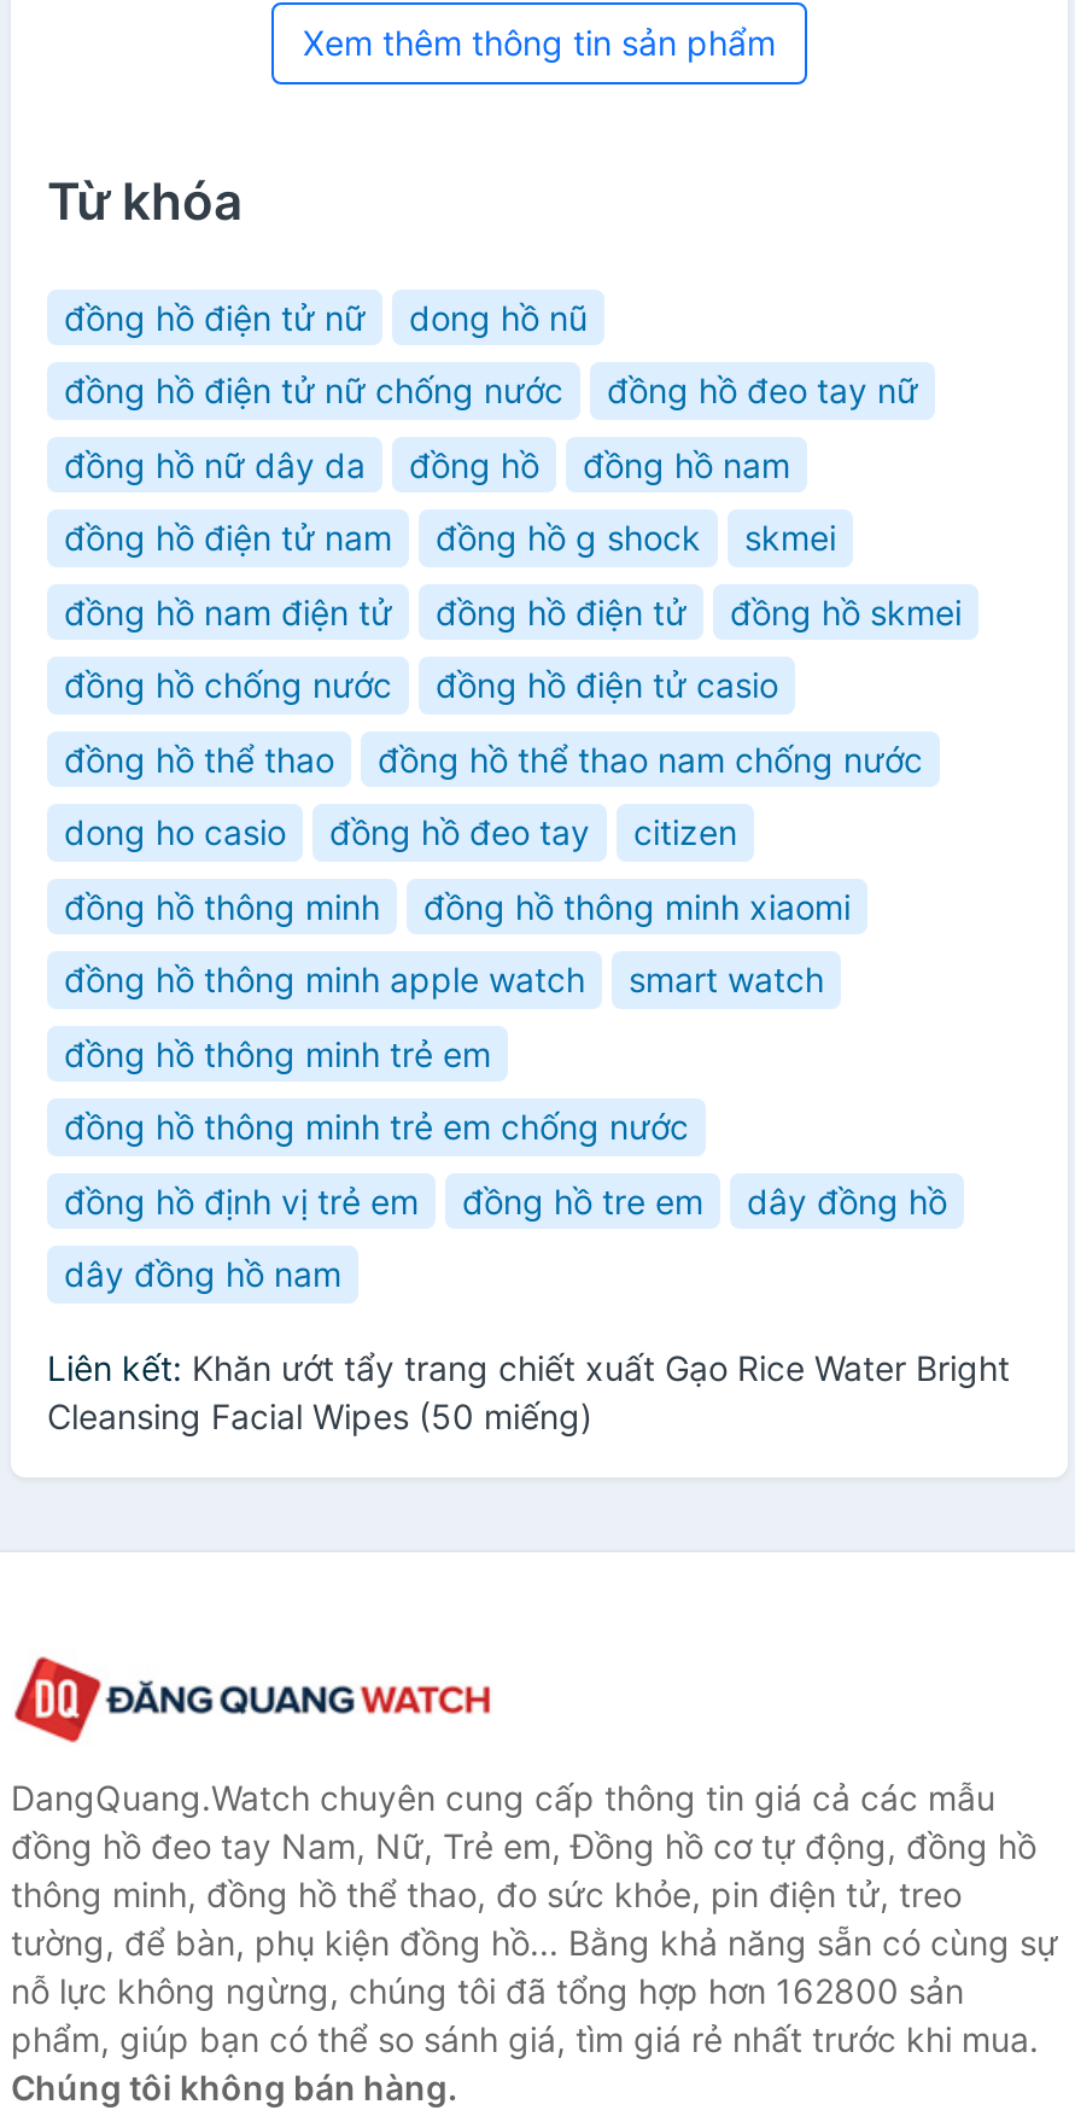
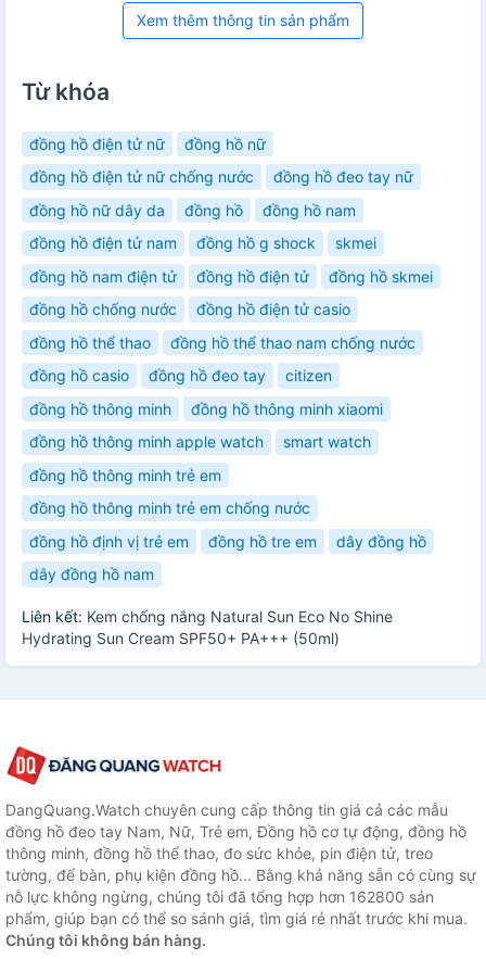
[409,296,588,337] dong hồ nũ -> [184,134,266,153] đồng hồ nữ
[64,812,286,853] dong ho casio -> [29,366,129,385] đồng hồ casio
[47,1347,1010,1436] Liên kết: Khăn ướt tẩy trang chiết xuất Gạo Rice Water Bright | Cleansing Facial Wipes (50 miếng) -> [22,607,393,647] Liên kết: Kem chống nắng Natural Sun Eco No Shine | Hydrating Sun Cream SPF50+ PA+++ (50ml)

